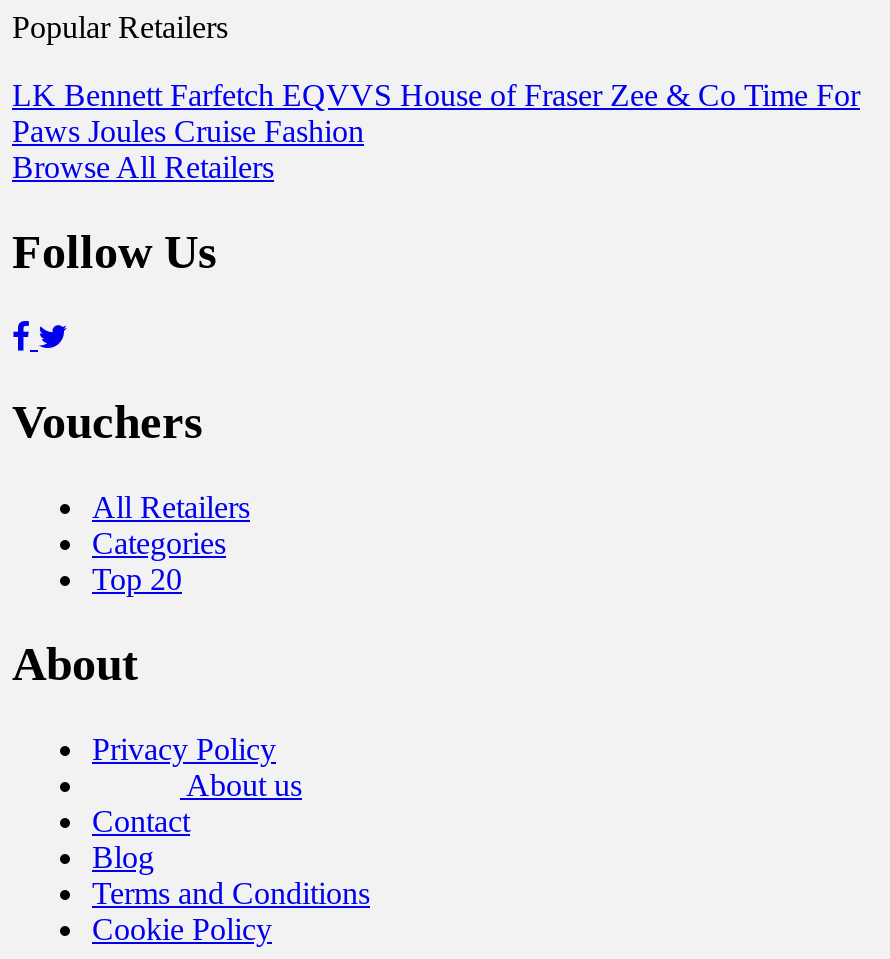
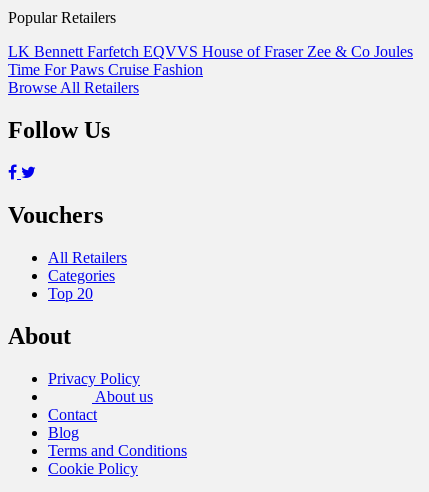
[12,78,860,148] LK Bennett Farfetch EQVVS House of Fraser Zee & Co Time For | Paws Joules Cruise Fashion -> [8,43,413,78] LK Bennett Farfetch EQVVS House of Fraser Zee & Co Joules | Time For Paws Cruise Fashion

